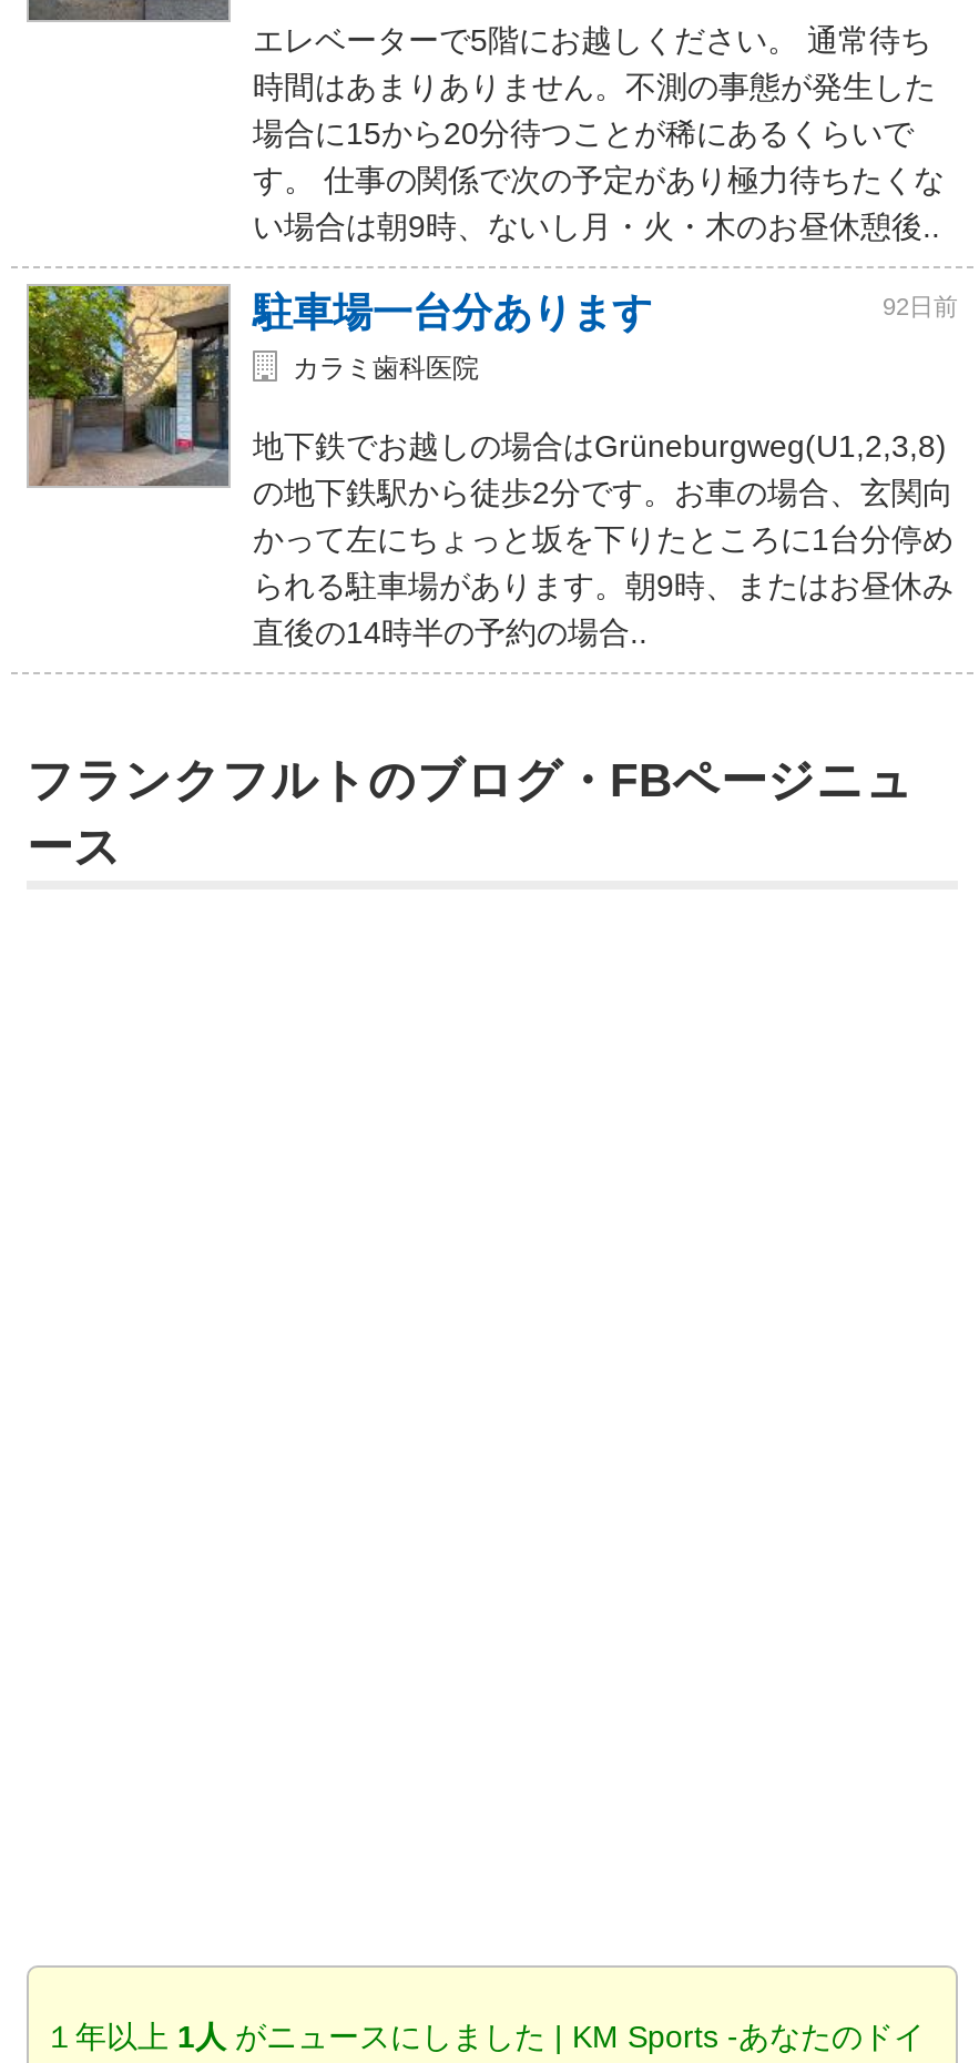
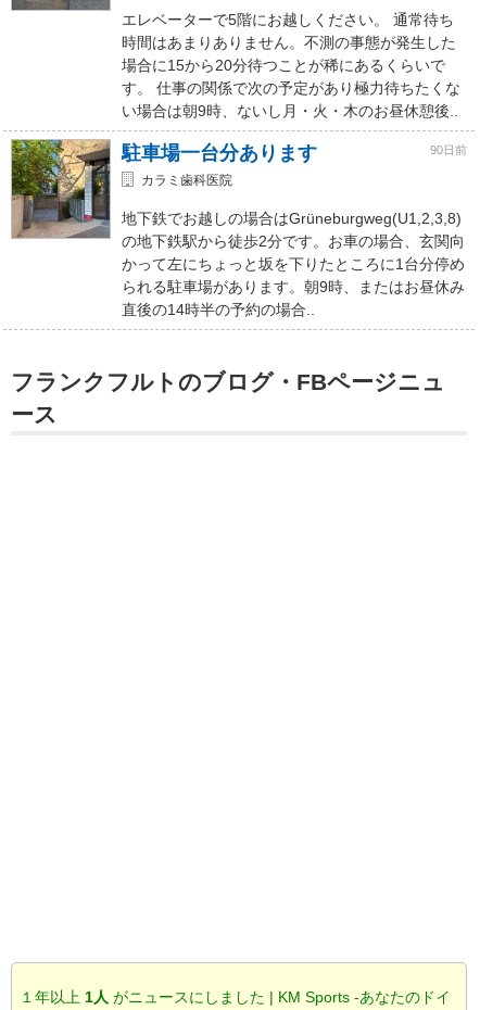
[883,293,958,320] 92日前 -> [430,144,467,157] 90日前

